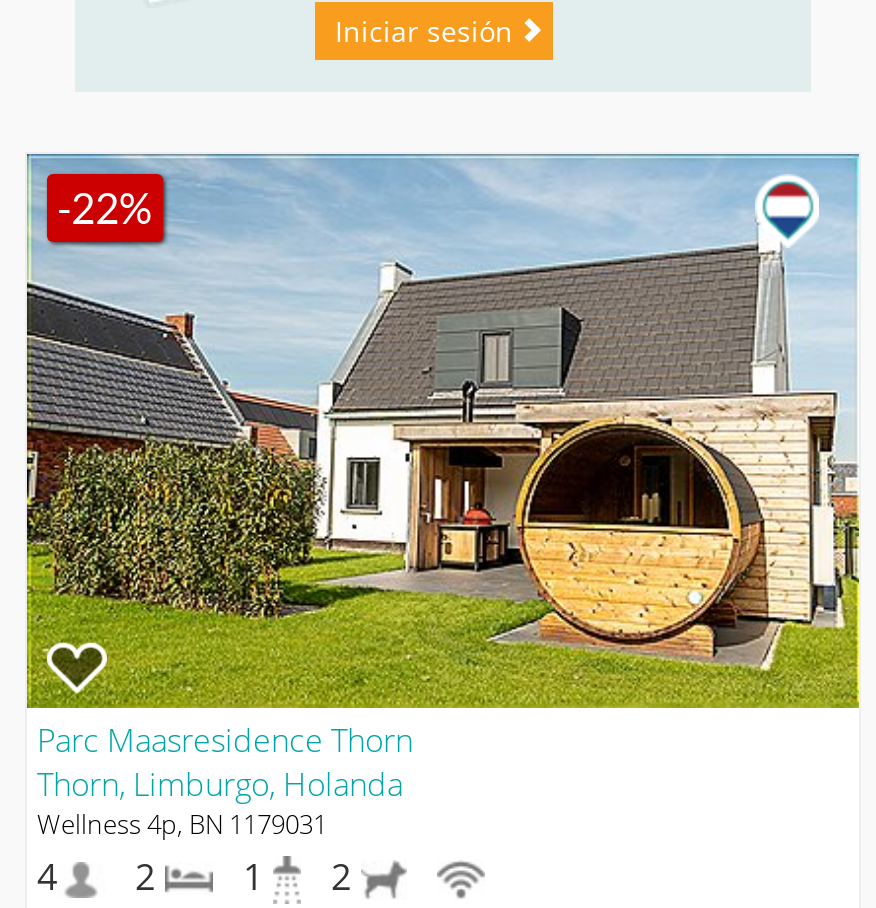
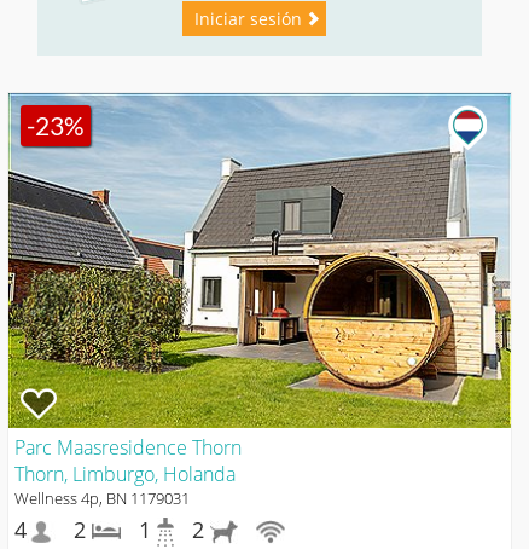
[57,182,153,232] -22% -> [27,110,85,140] -23%

